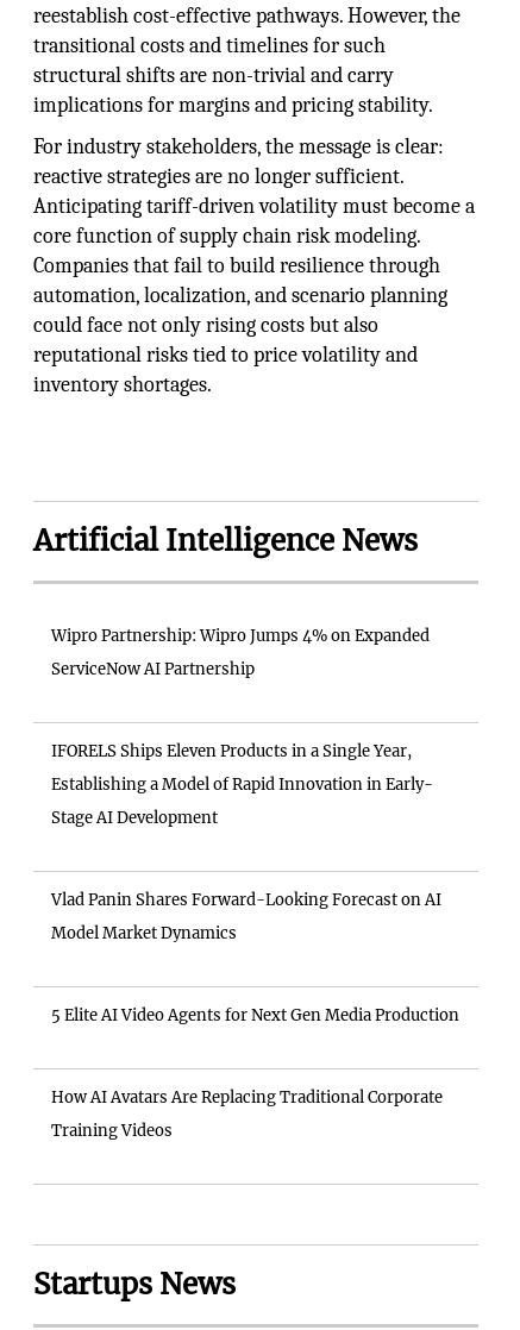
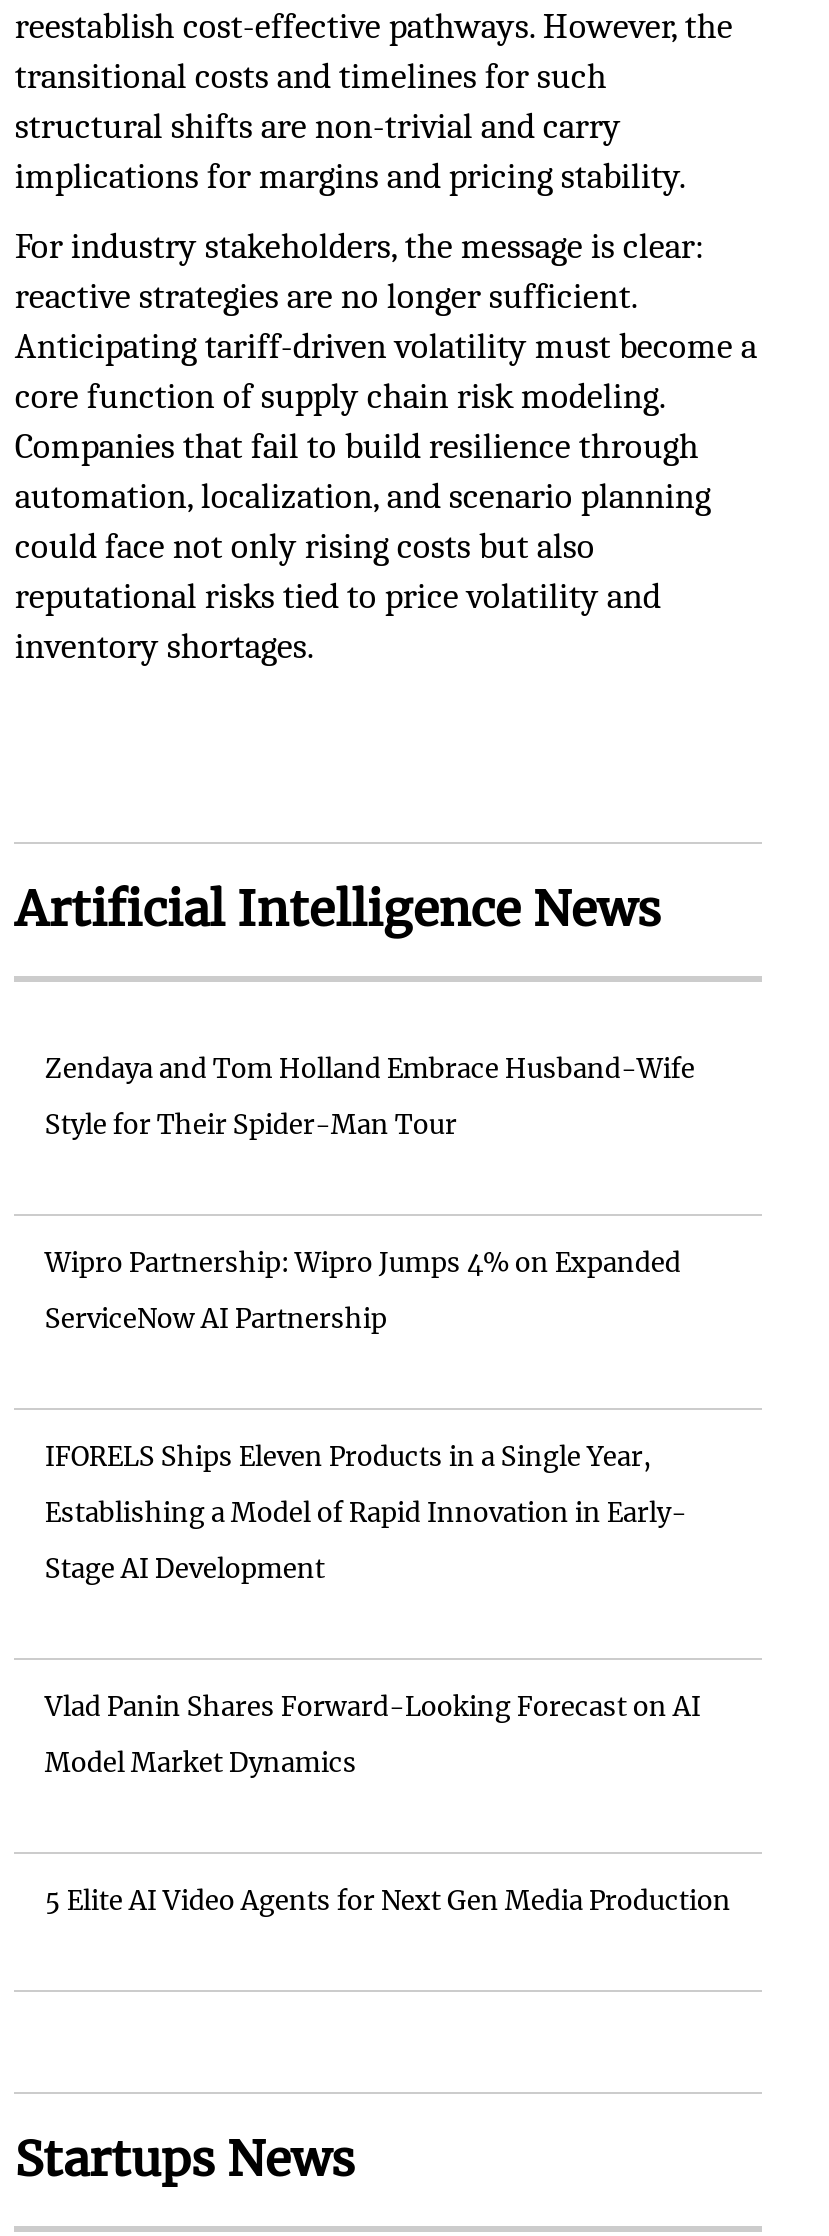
none -> [45,1052,695,1142] Zendaya and Tom Holland Embrace Husband-Wife | Style for Their Spider-Man Tour
moved [52,626,460,1025] -> [45,1246,731,1918]: Wipro Partnership: Wipro Jumps 4% on Expanded | ServiceNow AI Partnership | IFORELS Ships Eleven Products in a Single Year, | Establishing a Model of Rapid Innovation in Early- | Stage AI Development | Vlad Panin Shares Forward-Looking Forecast on AI | Model Market Dynamics | 5 Elite AI Video Agents for Next Gen Media Production
[52,1087,443,1141] How AI Avatars Are Replacing Traditional Corporate | Training Videos -> none

